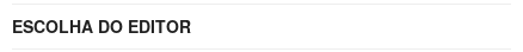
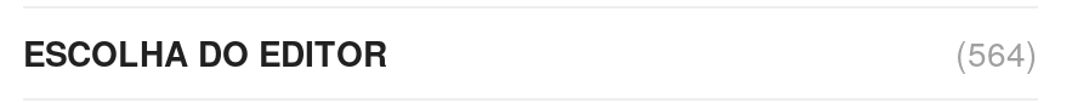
none -> [955,28,1038,77] (564)

